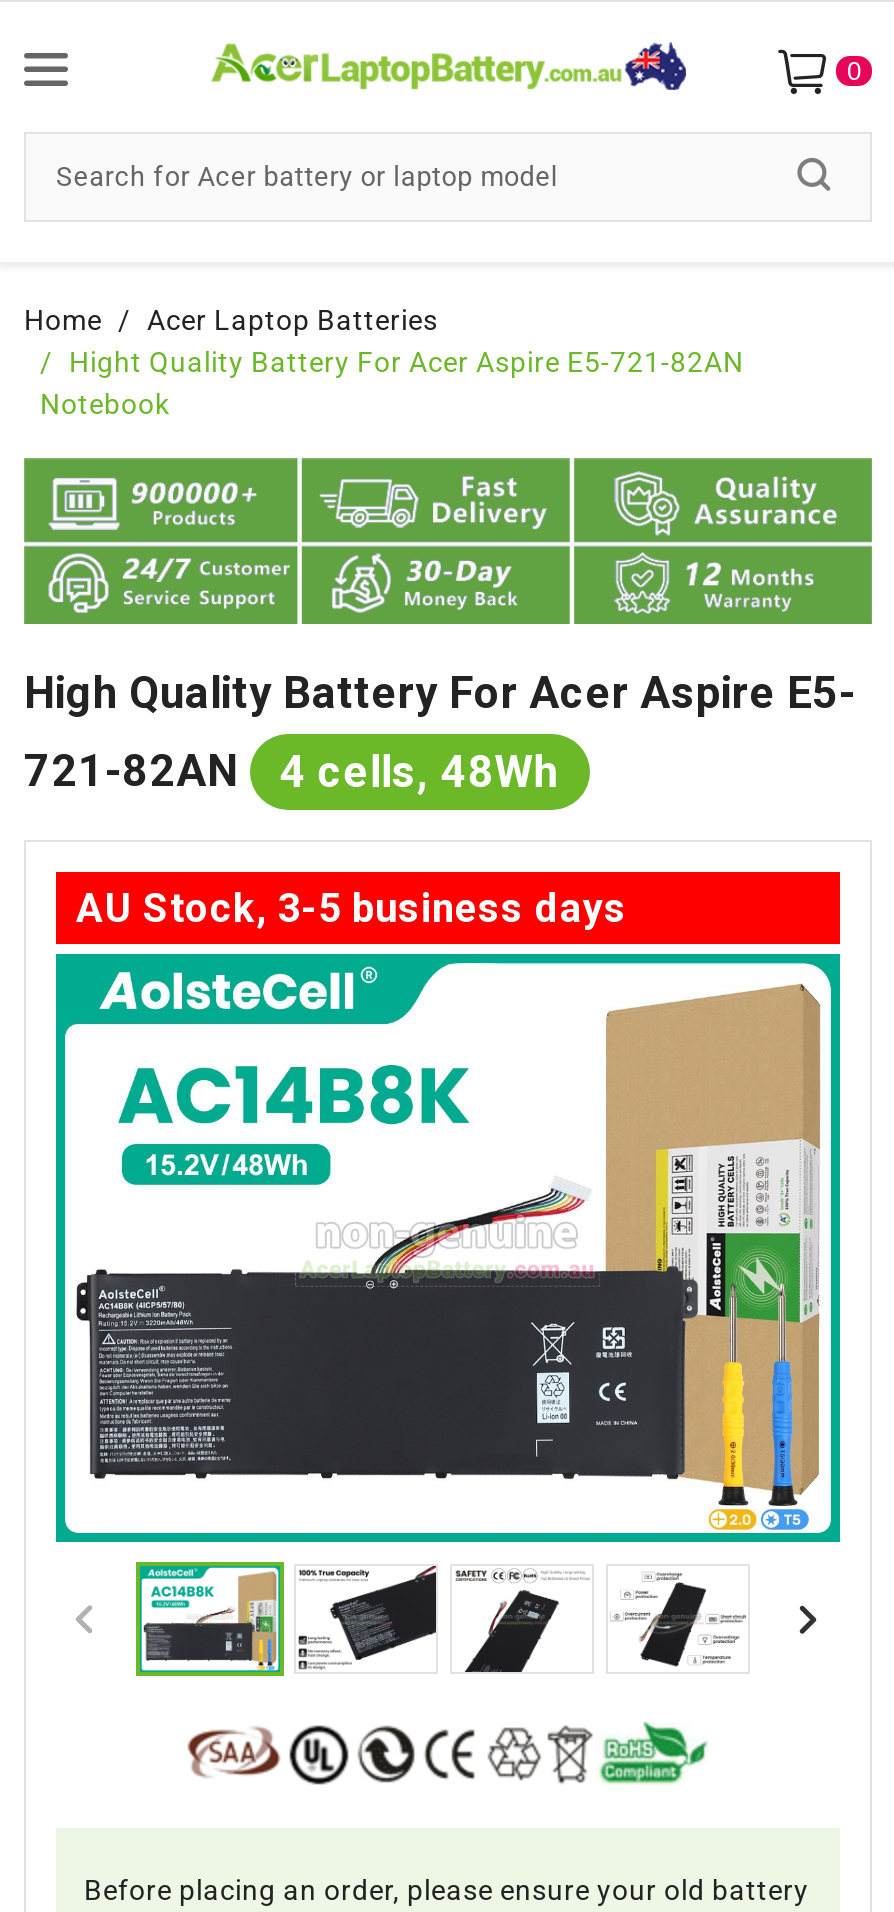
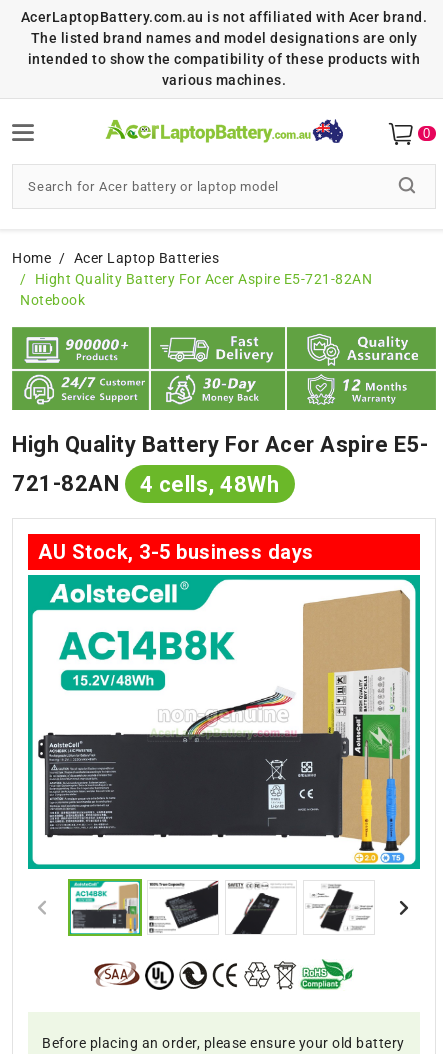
none -> [21,9,427,88] AcerLaptopBattery.com.au is not affiliated with Acer brand. | The listed brand names and model designations are only | intended to show the compatibility of these products with | various machines.

